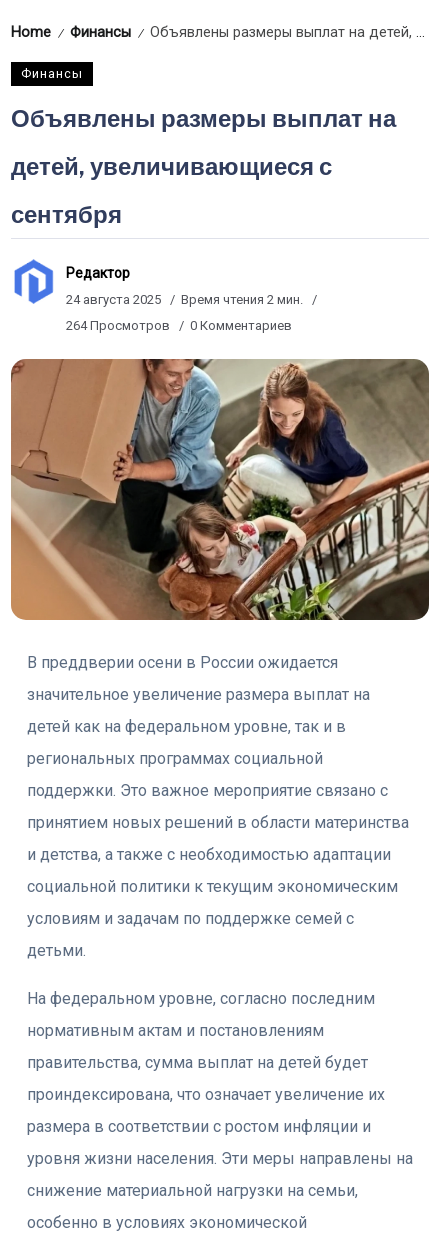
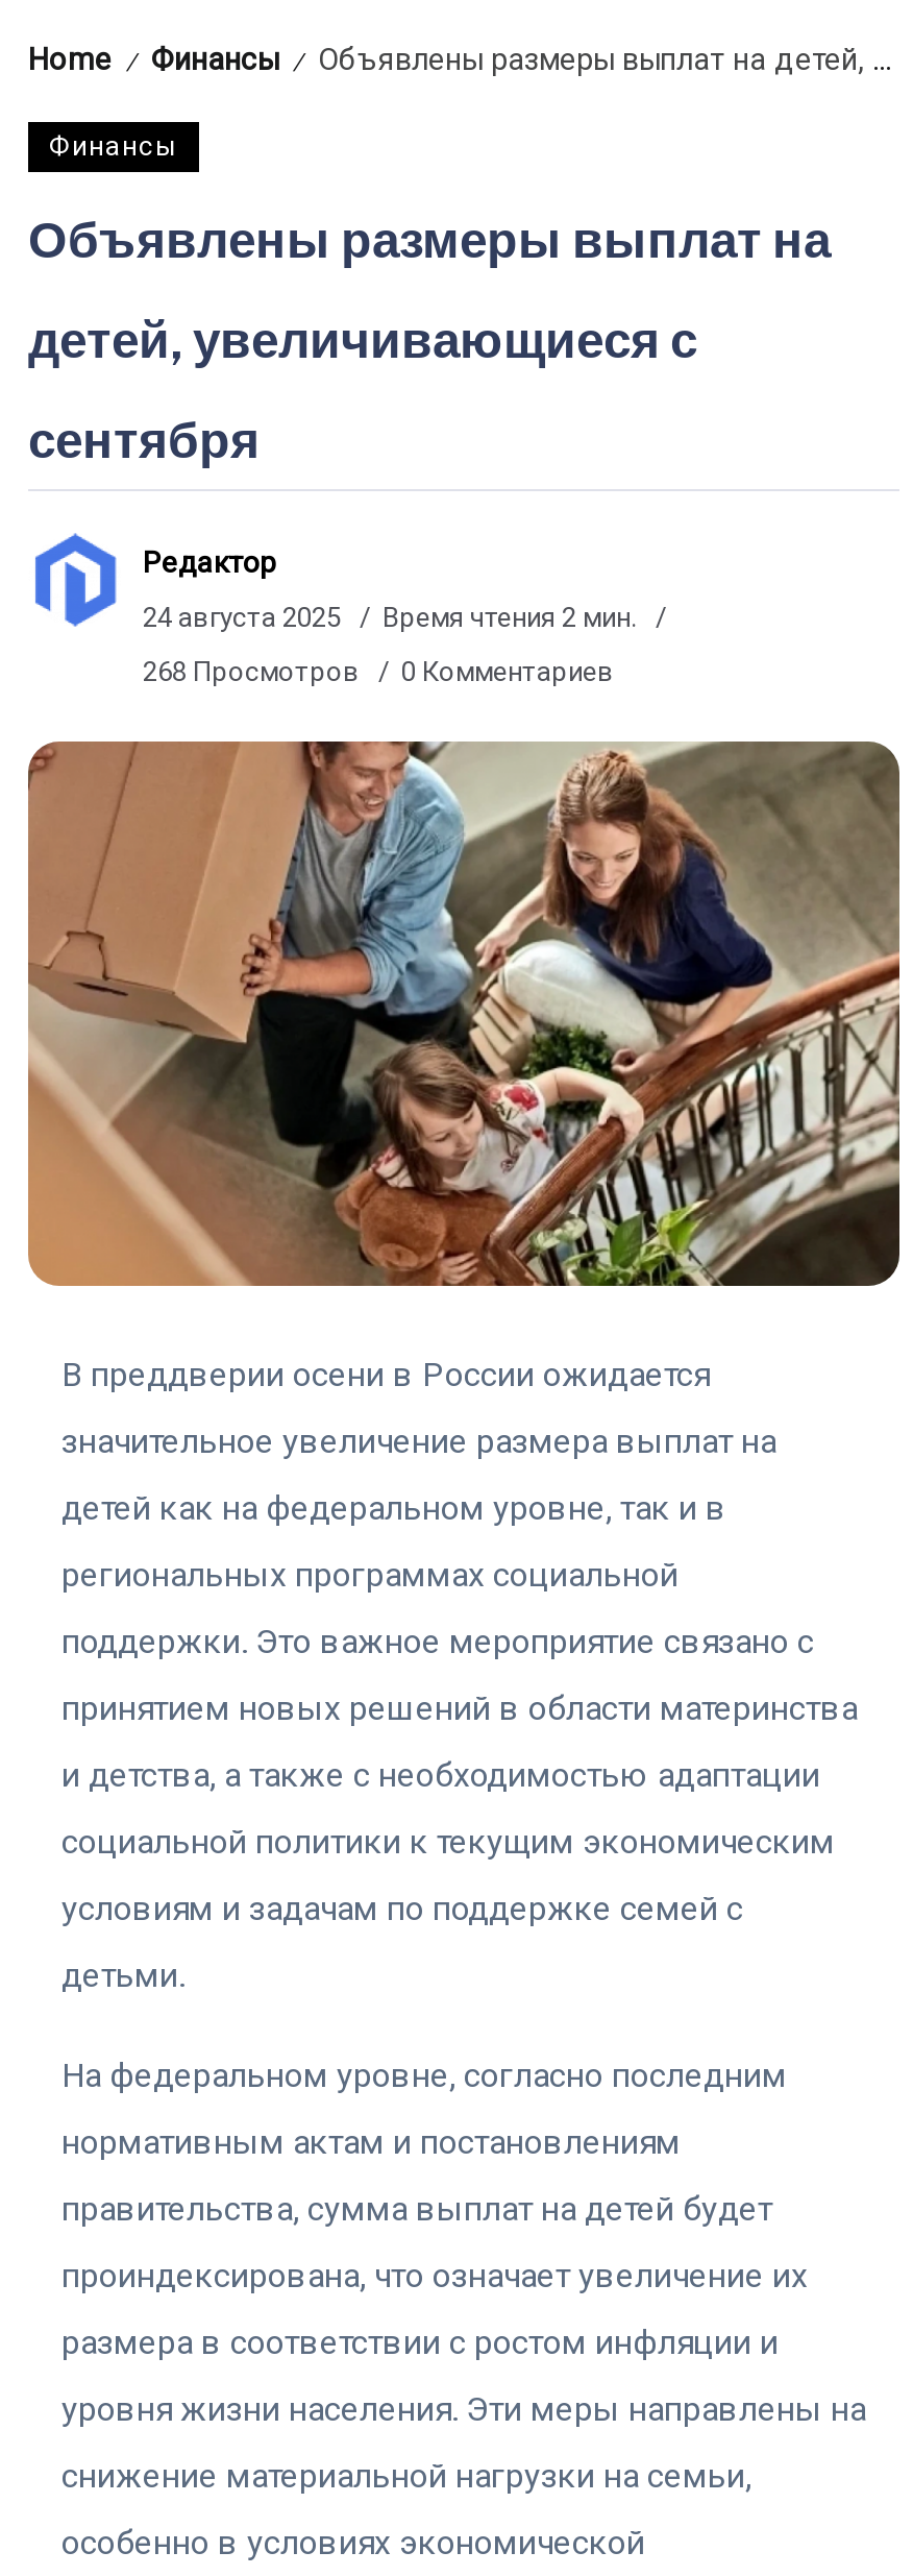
[66,318,292,333] 264 Просмотров 0 Комментариев -> [143,656,614,687] 268 Просмотров 0 Комментариев

